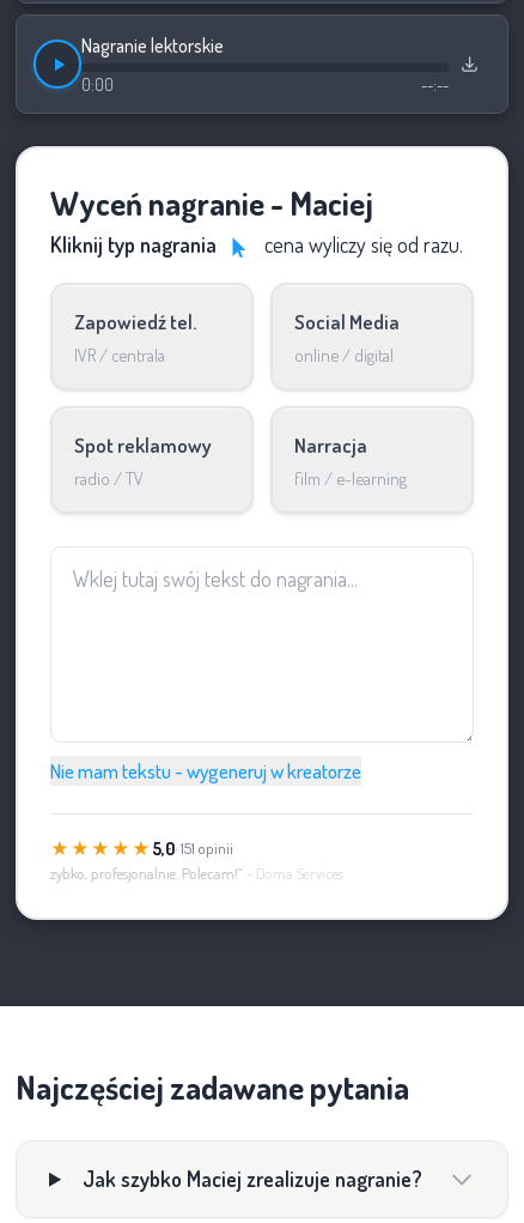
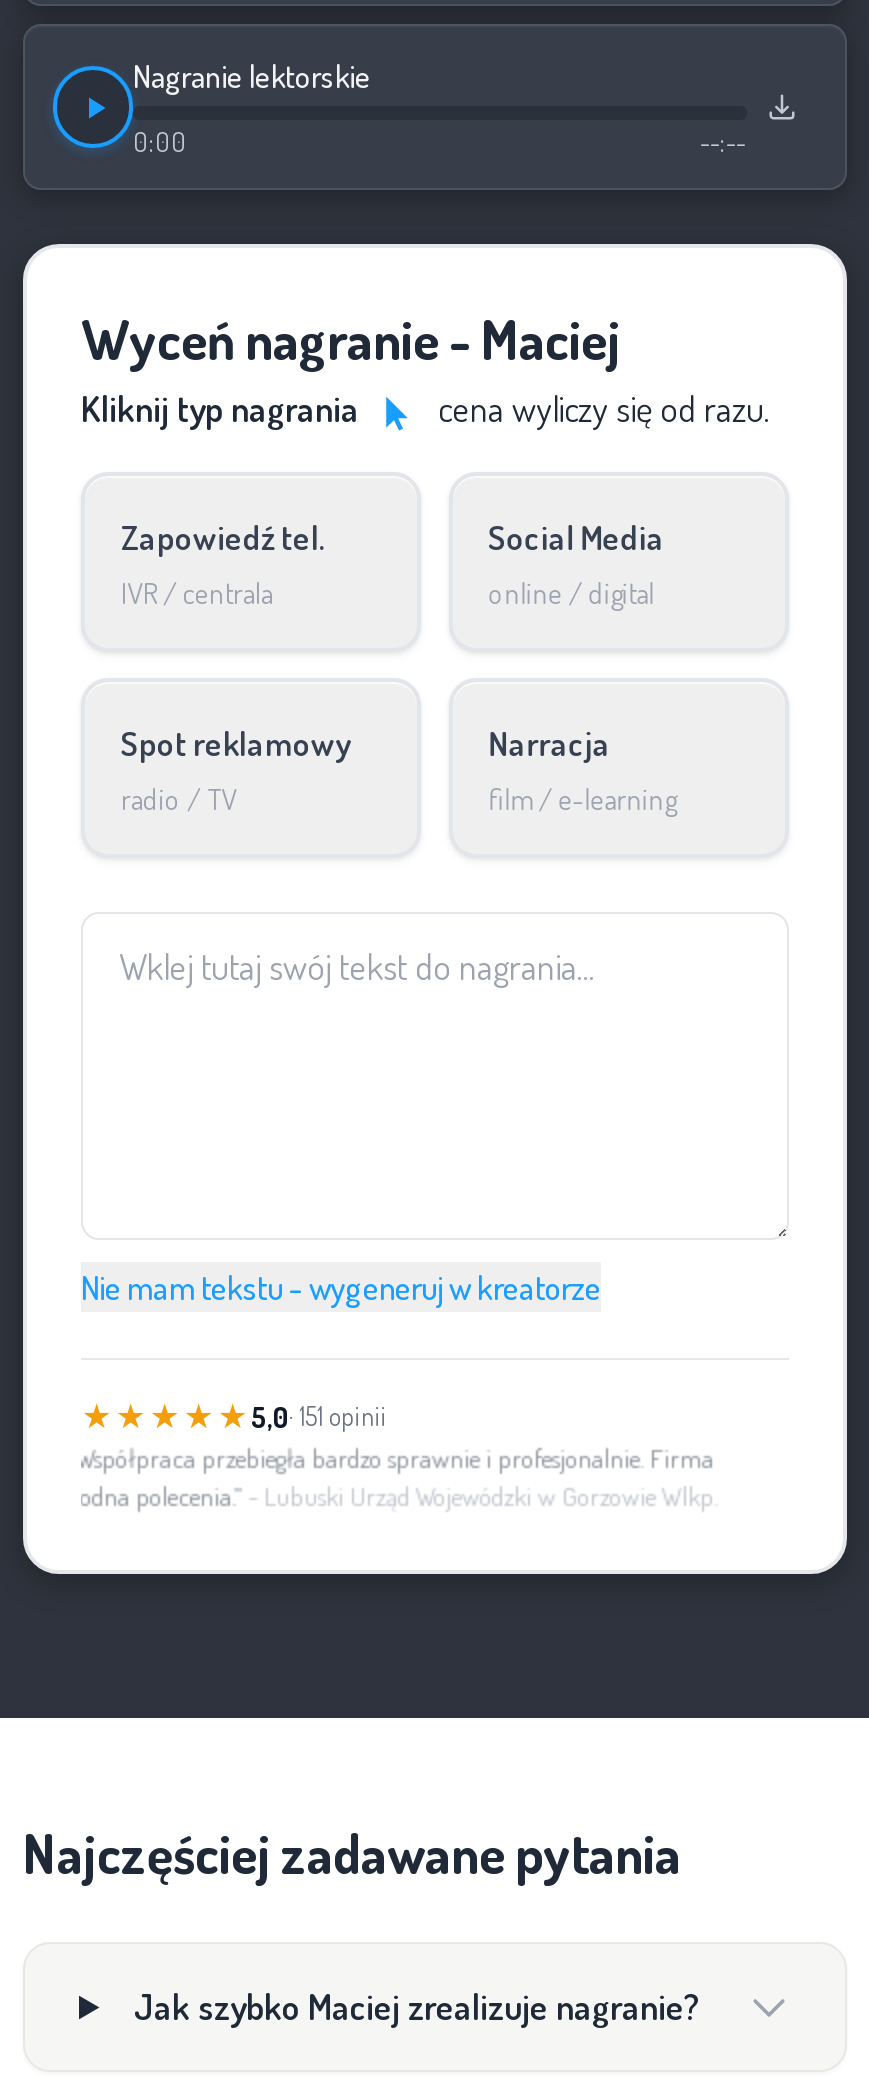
[50,863,355,883] „Szybko, profesjonalnie. Polecam!” - Doma Services -> [81,1442,729,1512] „Współpraca przebiegła bardzo sprawnie i profesjonalnie. Firma | godna polecenia.” - Lubuski Urząd Wojewódzki w Gorzowie Wlkp.

